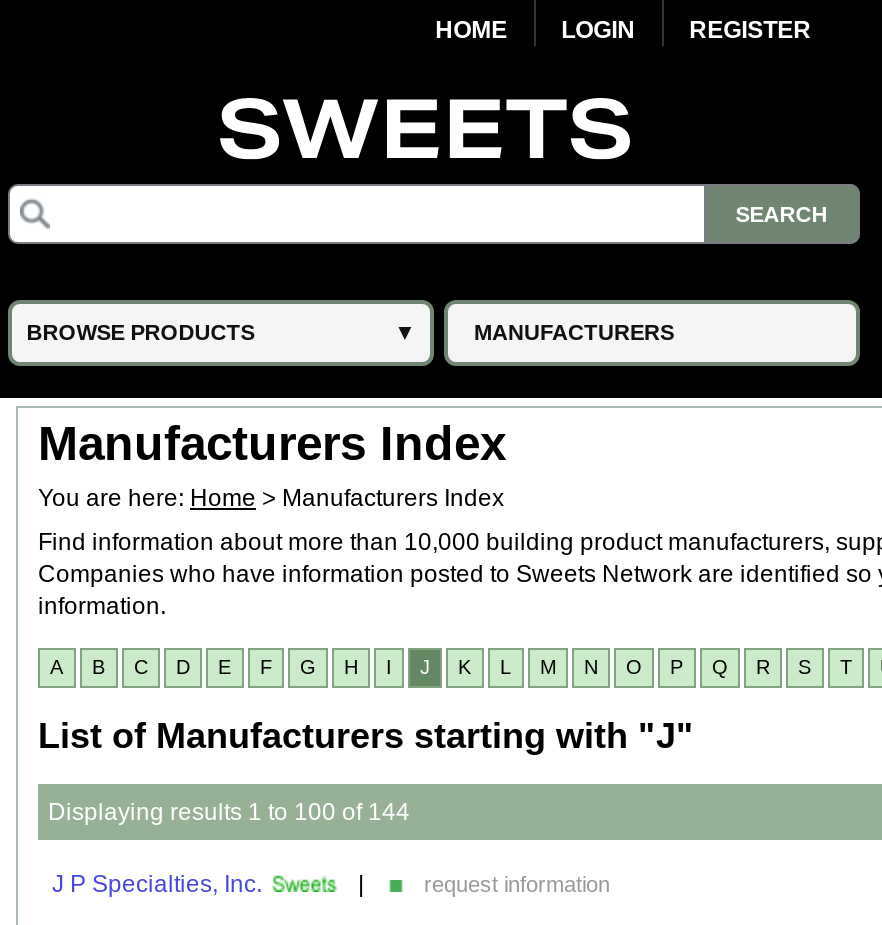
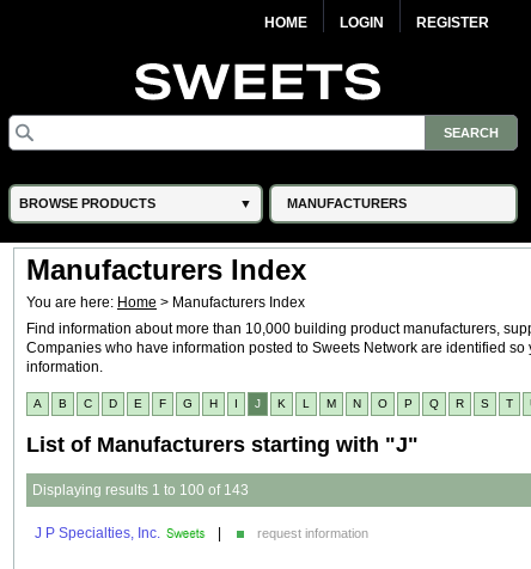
[48,798,410,826] Displaying results 1 to 100 of 144 -> [32,482,249,498] Displaying results 1 to 100 of 143

